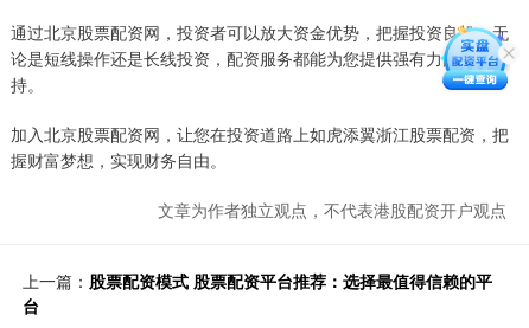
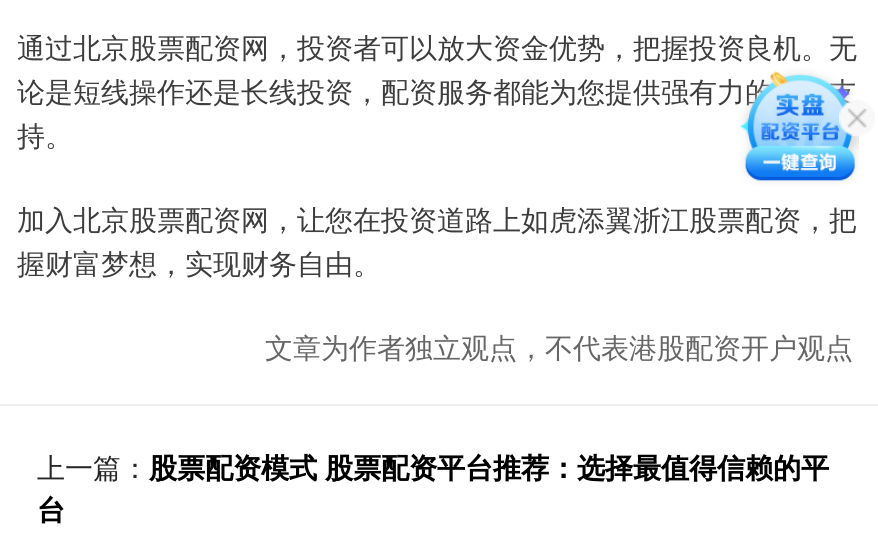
[441,73,510,112] [image] -> [741,116,865,184] [image]

